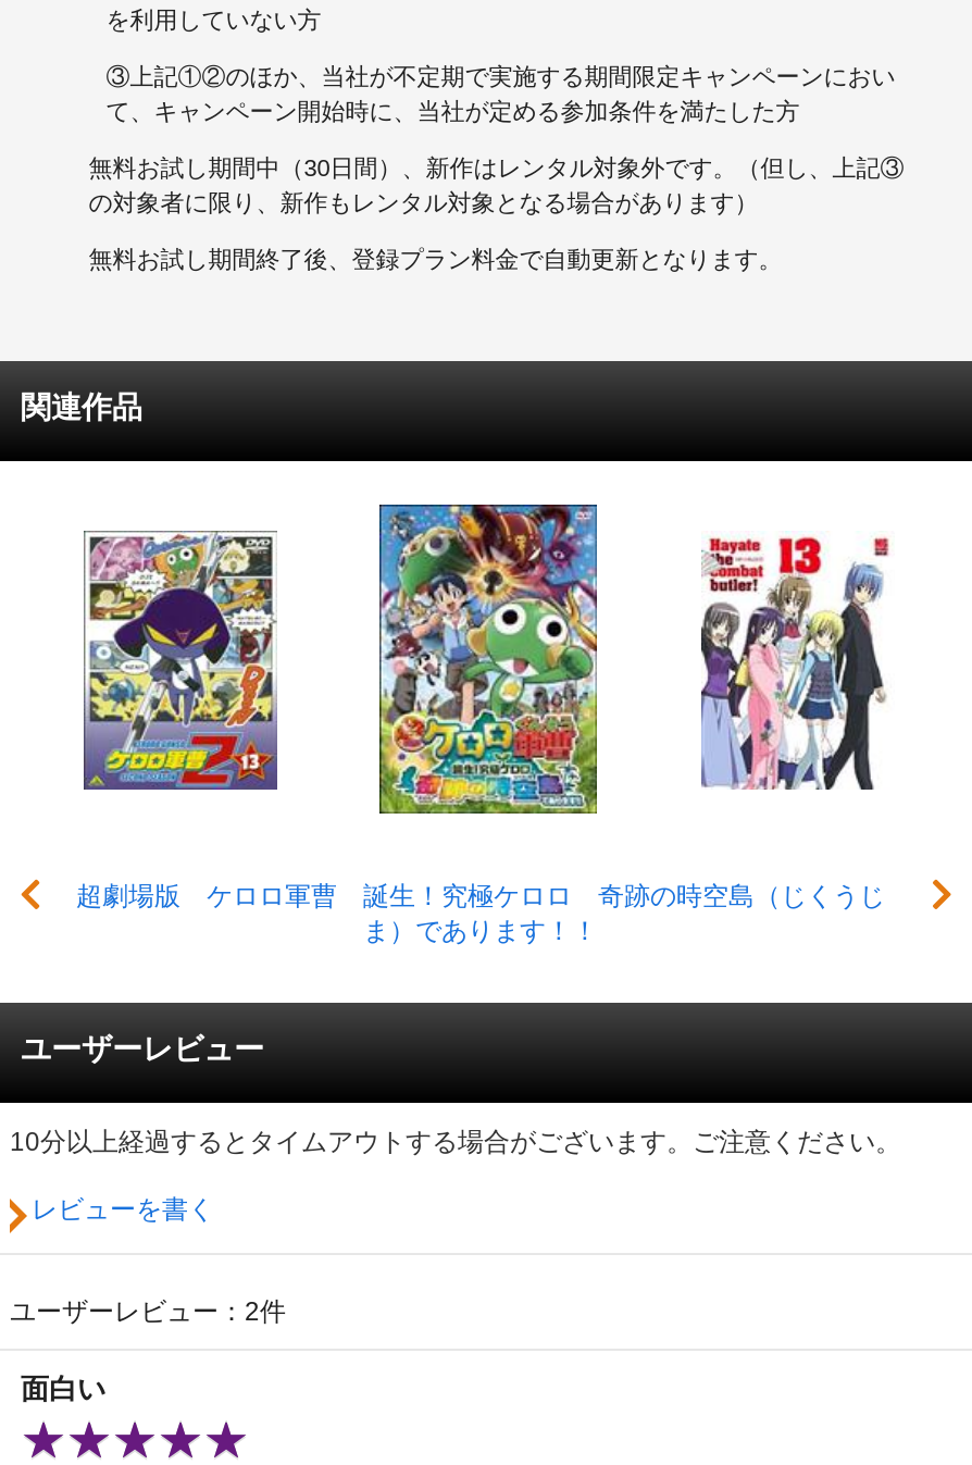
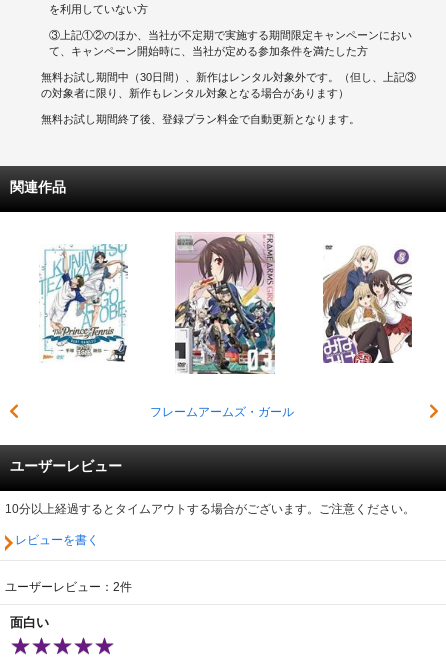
[76,502,885,947] [image] | 超劇場版 ケロロ軍曹 誕生！究極ケロロ 奇跡の時空島（じくうじ | ま）であります！！ -> [149,232,293,419] [image] | フレームアームズ・ガール
[82,531,279,792] [image] -> [39,244,128,362] [image]
[701,535,895,792] [image] -> [322,246,413,364] [image]

